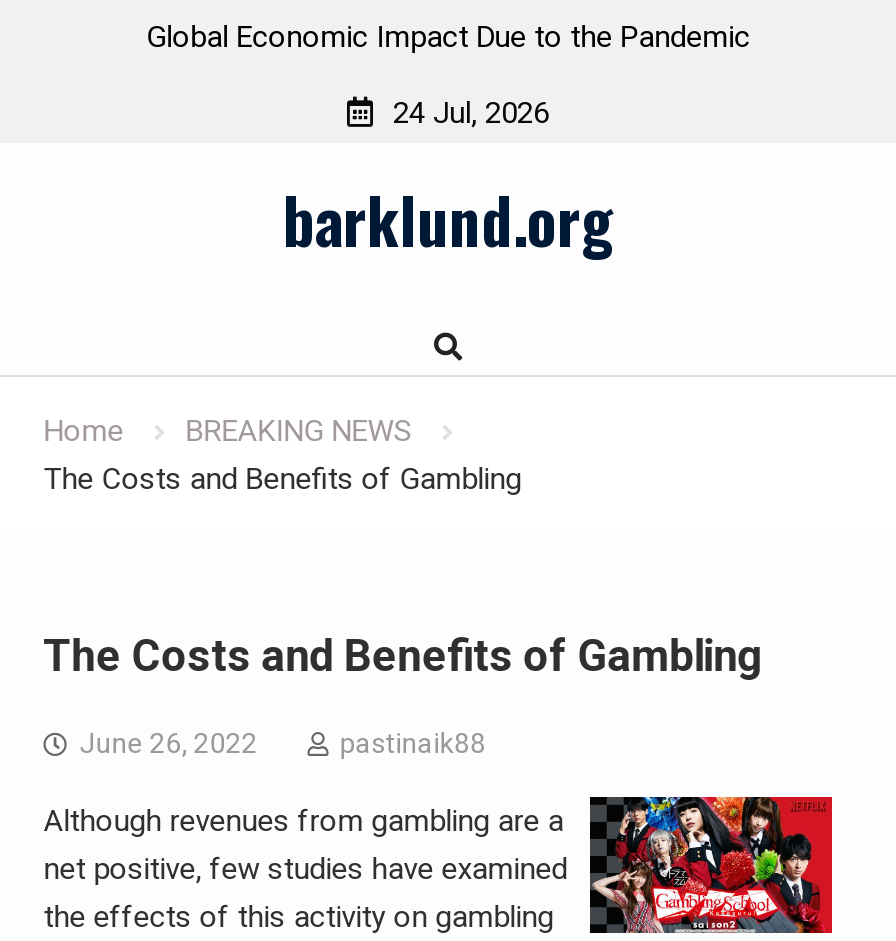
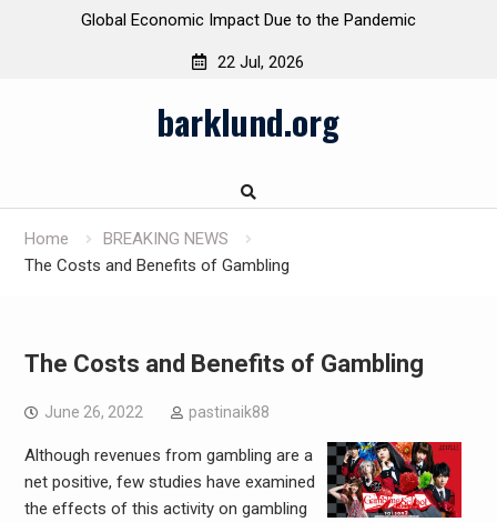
[393,95,549,131] 24 Jul, 2026 -> [218,52,305,72] 22 Jul, 2026

